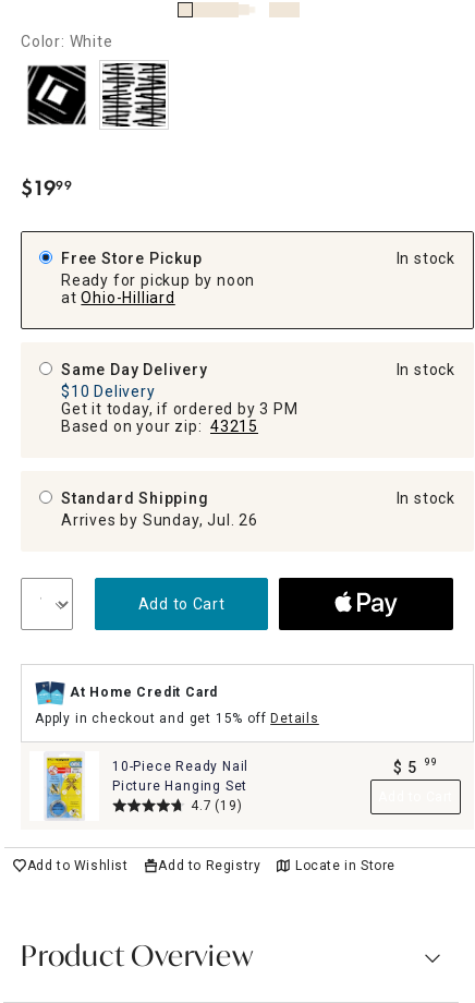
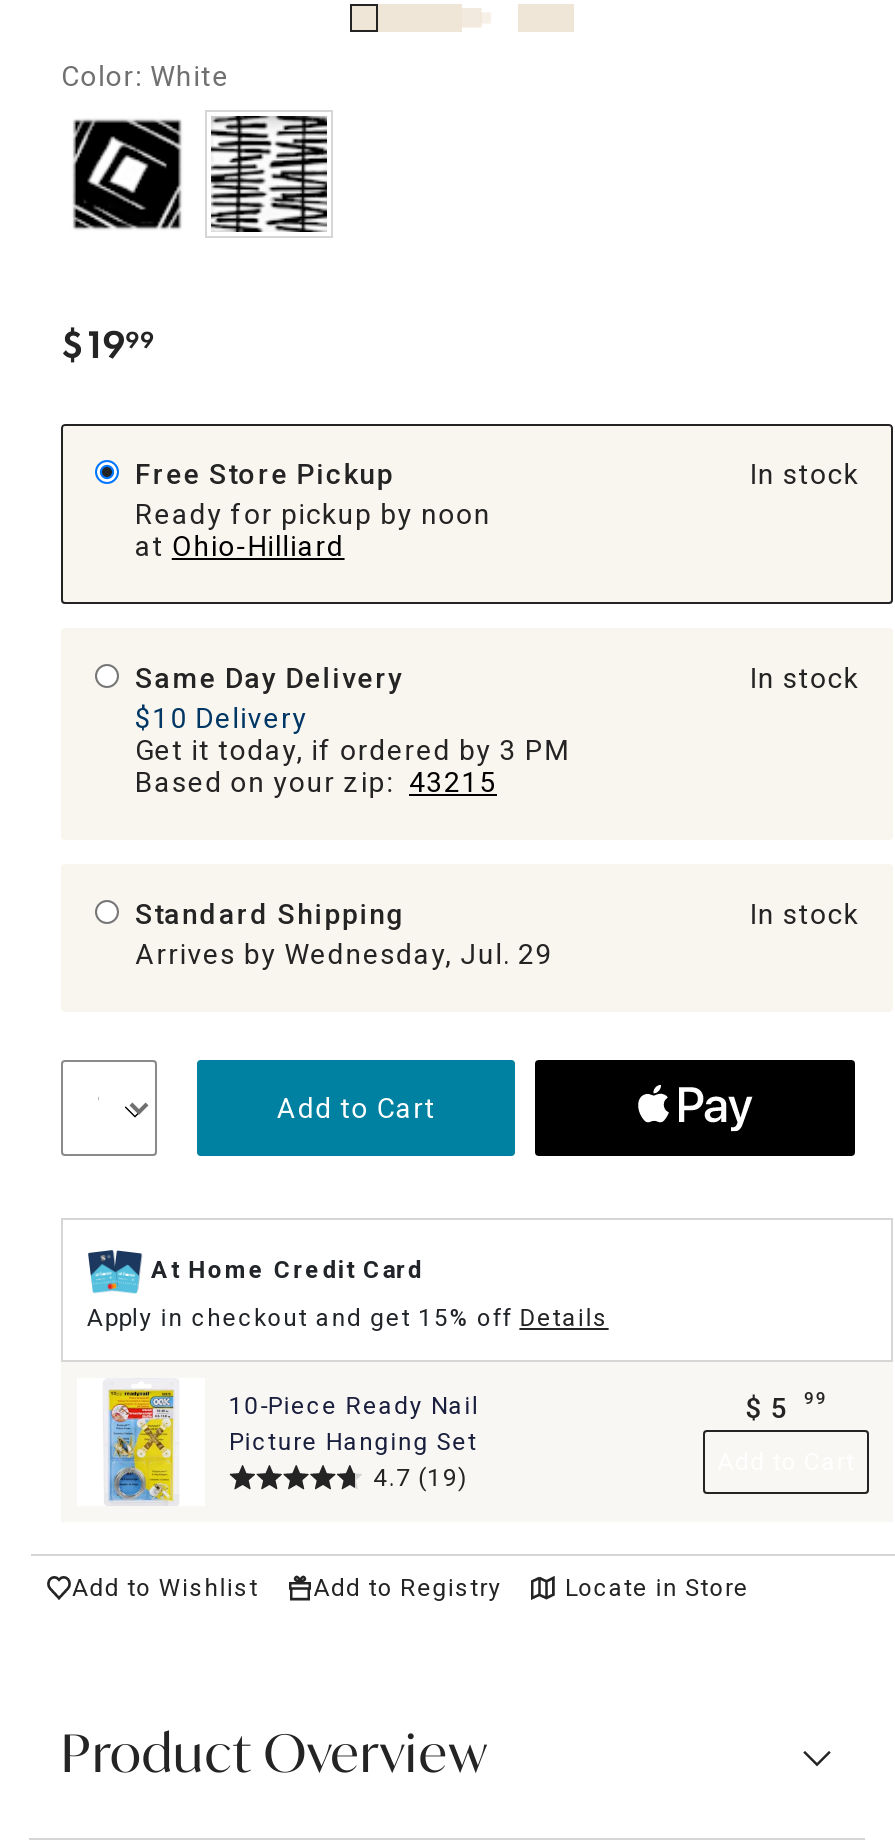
[61,511,258,529] Arrives by Sunday, Jul. 26 -> [135,938,553,970] Arrives by Wednesday, Jul. 29

